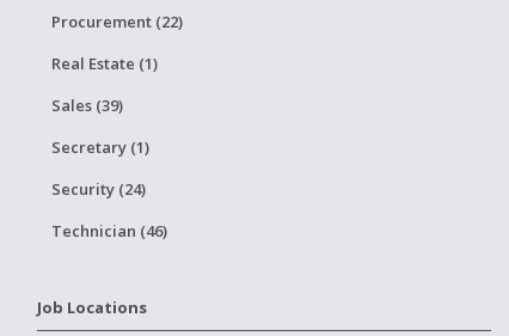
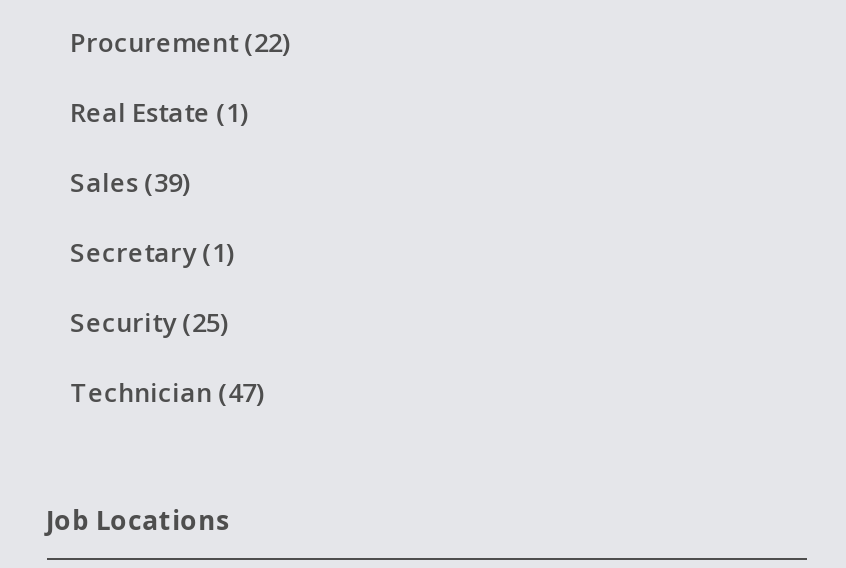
[51,178,145,200] Security (24) -> [70,304,228,340] Security (25)
[51,220,167,242] Technician (46) -> [70,374,264,410] Technician (47)

